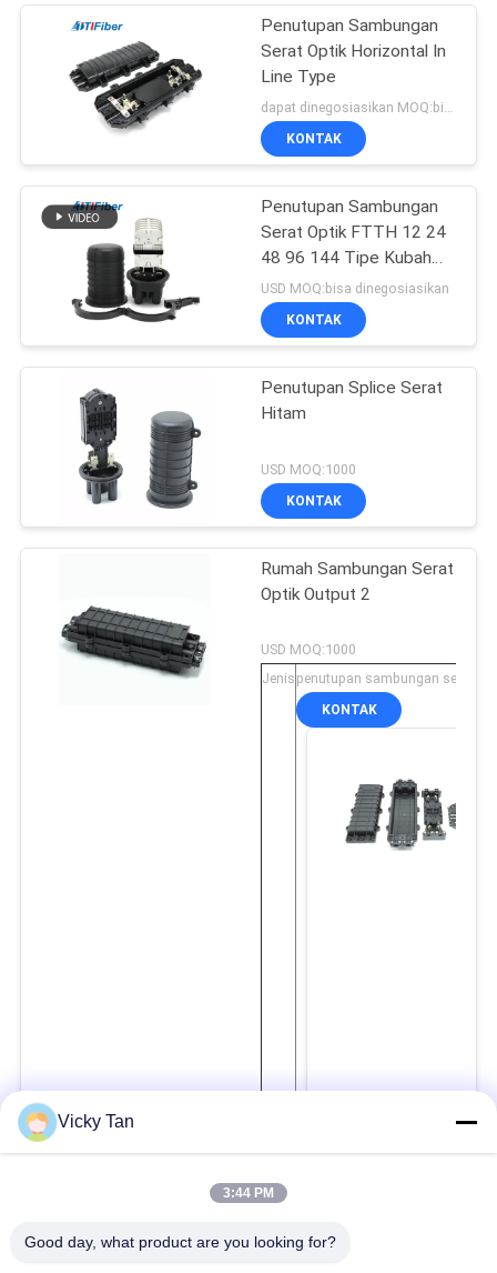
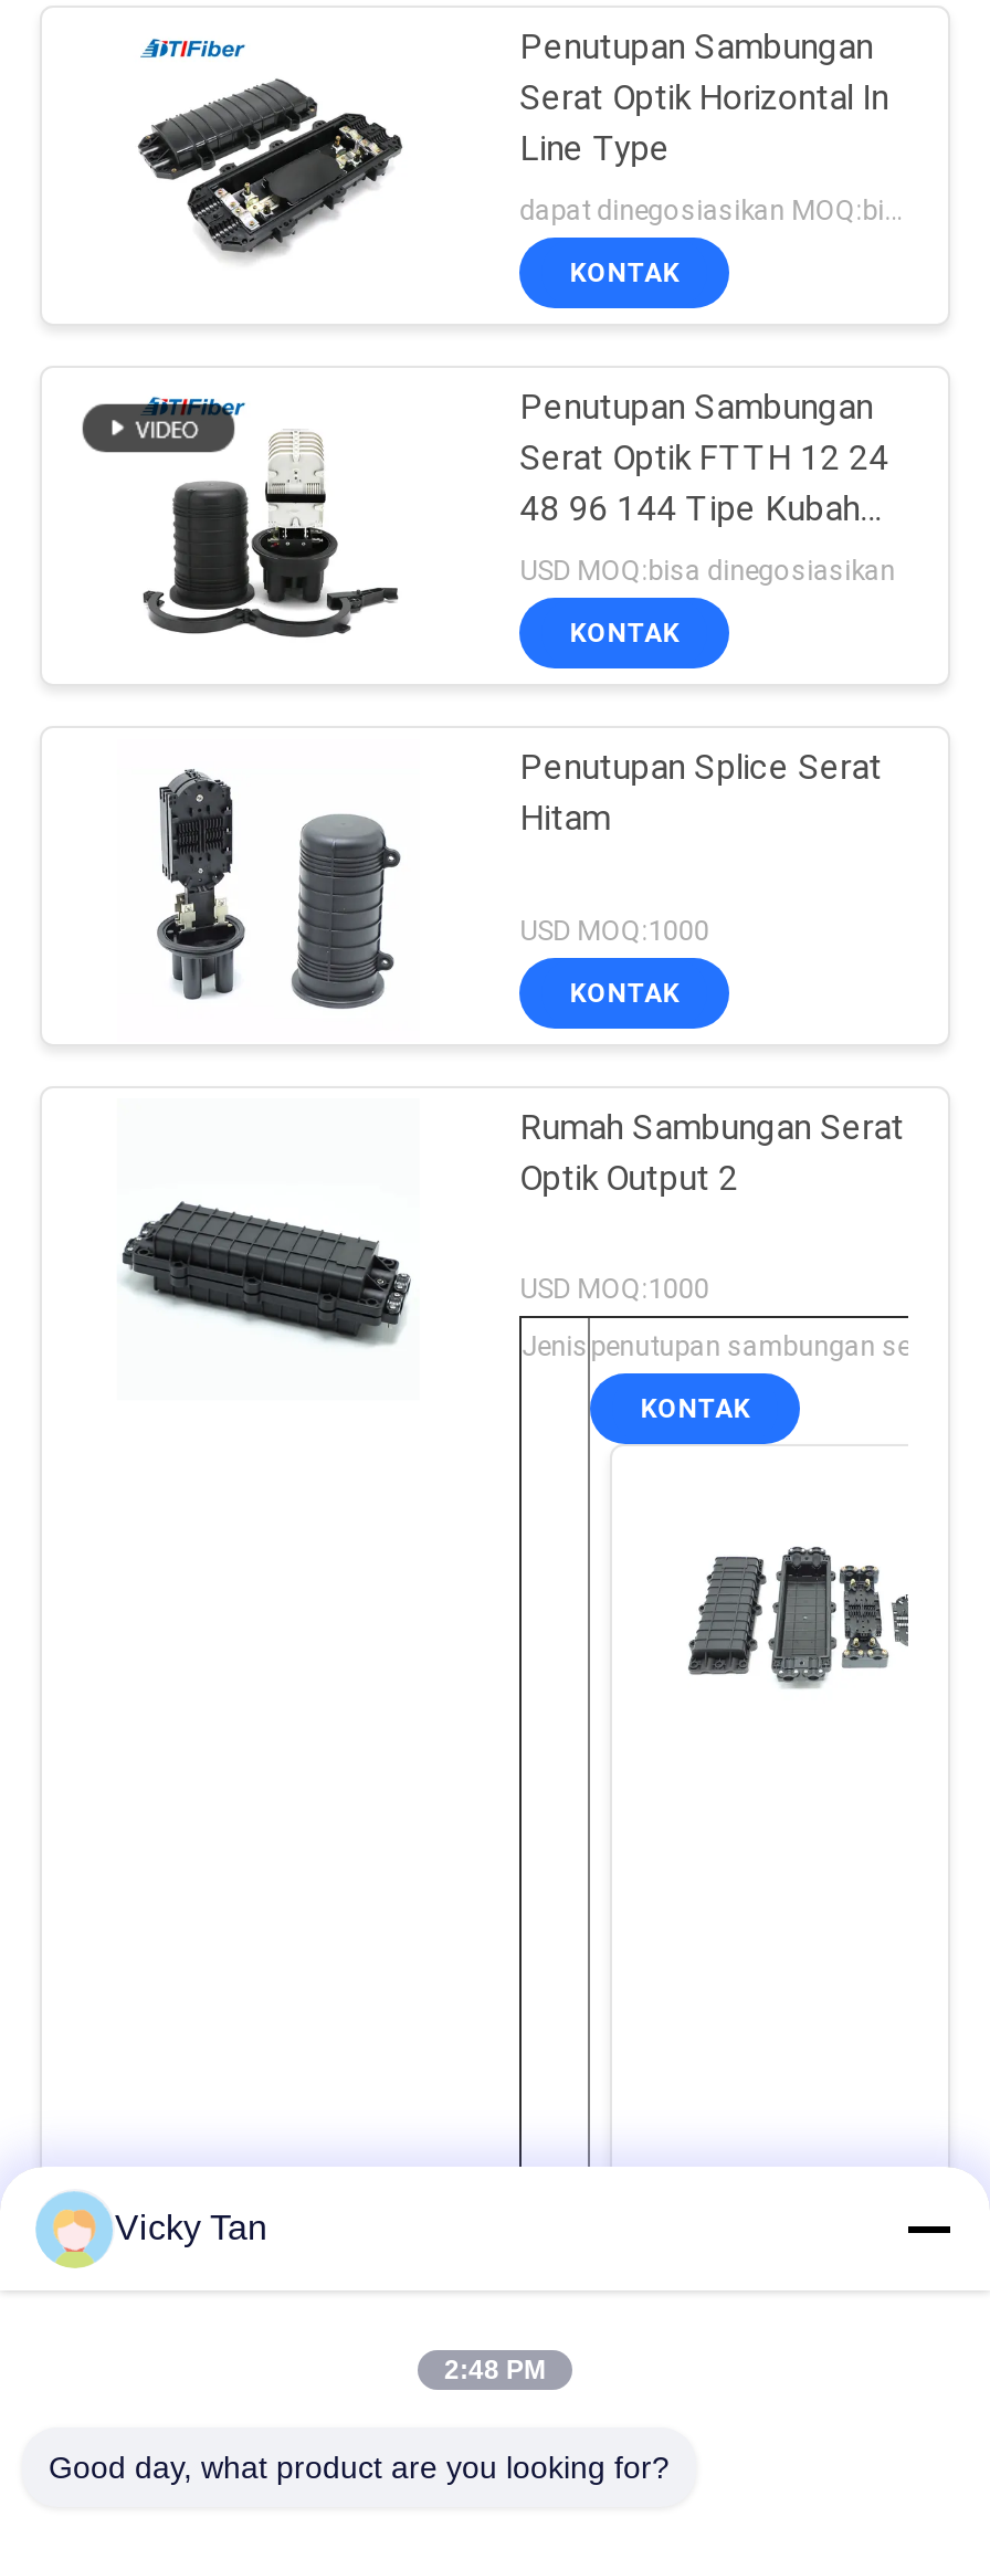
[223,1185,274,1201] 3:44 PM -> [444,2355,546,2385] 2:48 PM

